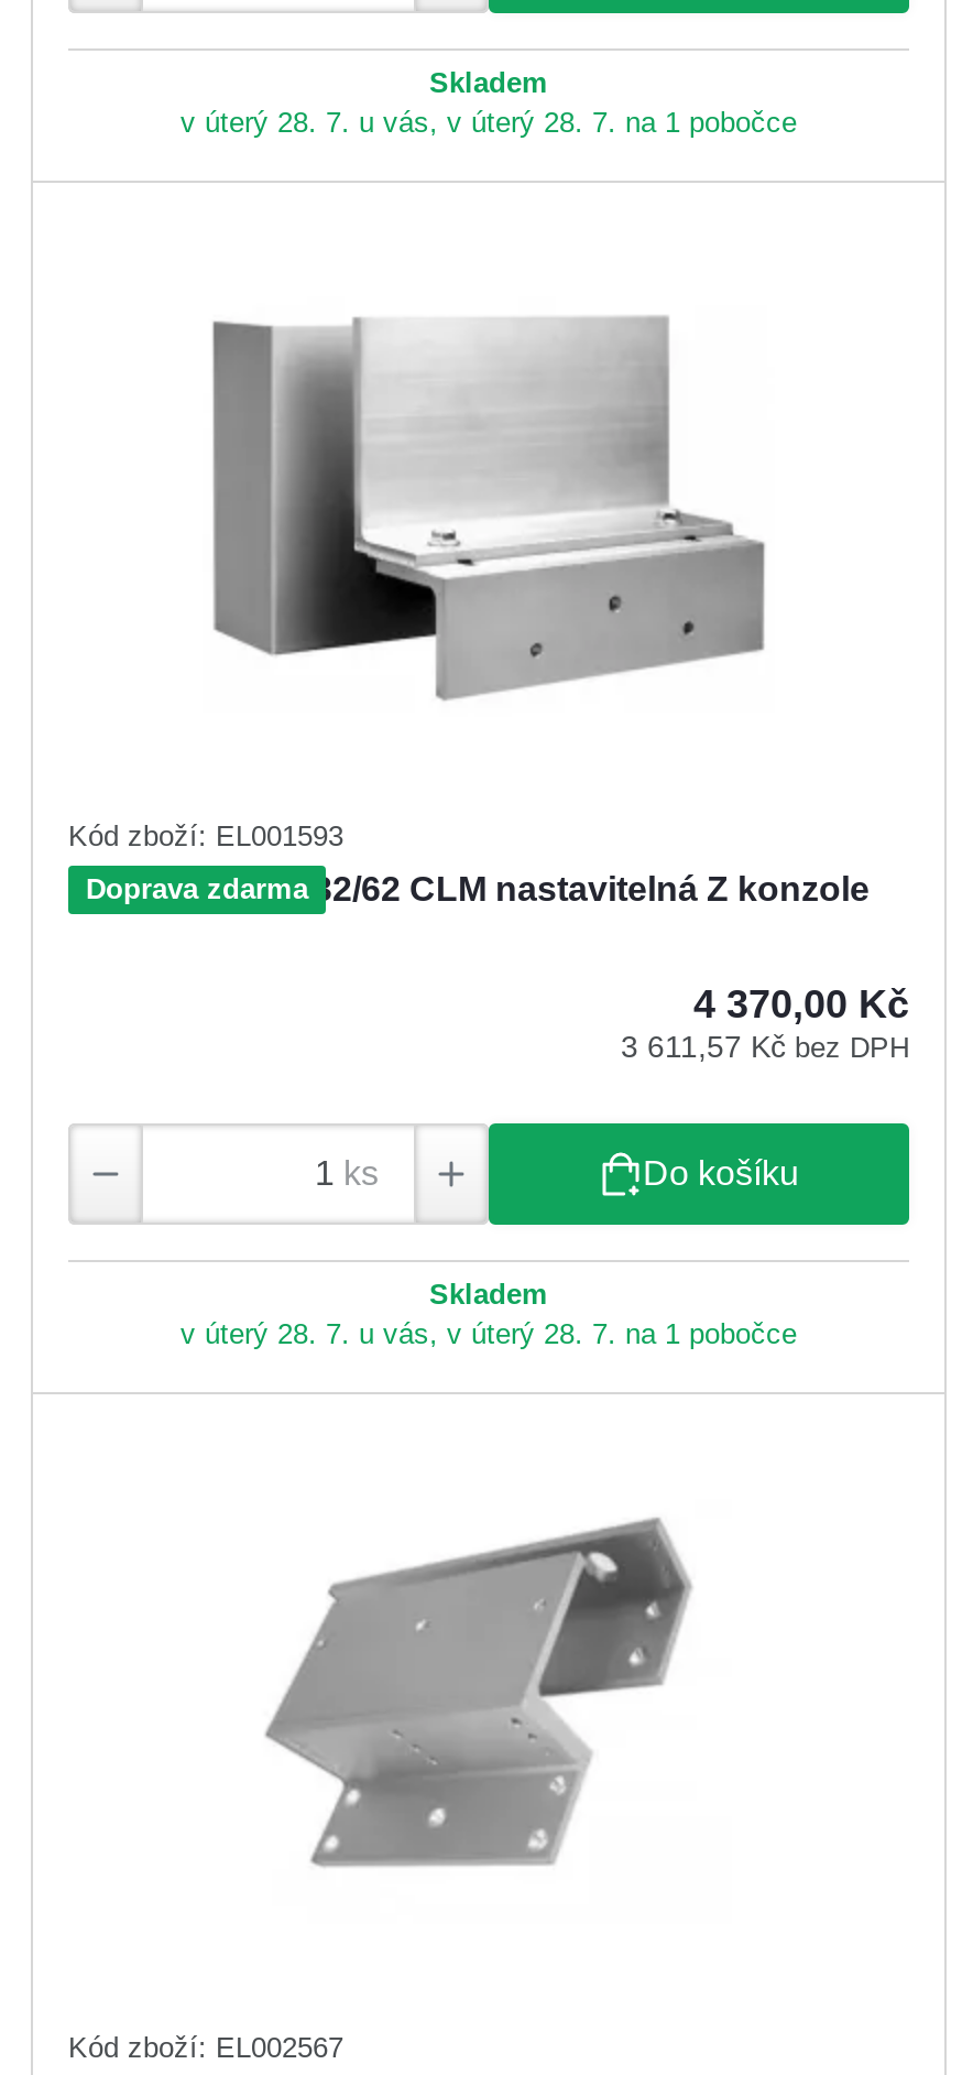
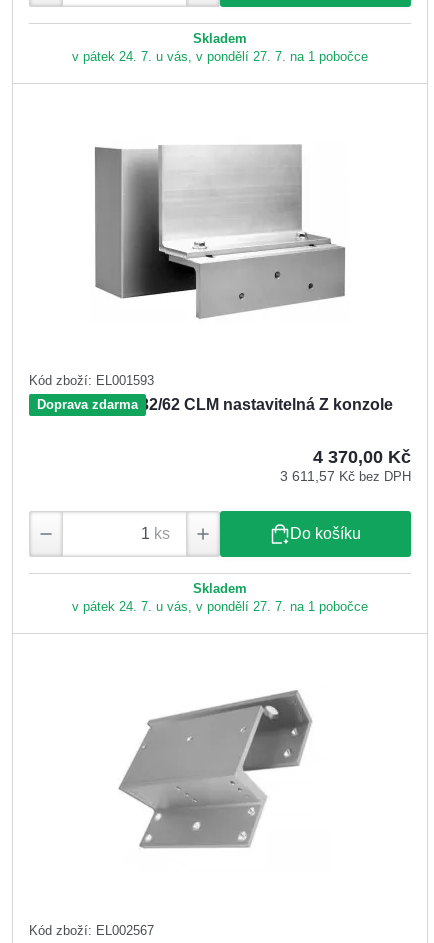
[181,106,797,139] v úterý 28. 7. u vás, v úterý 28. 7. na 1 pobočce -> [72,49,368,64] v pátek 24. 7. u vás, v pondělí 27. 7. na 1 pobočce
[181,1317,797,1351] v úterý 28. 7. u vás, v úterý 28. 7. na 1 pobočce -> [72,599,368,614] v pátek 24. 7. u vás, v pondělí 27. 7. na 1 pobočce

